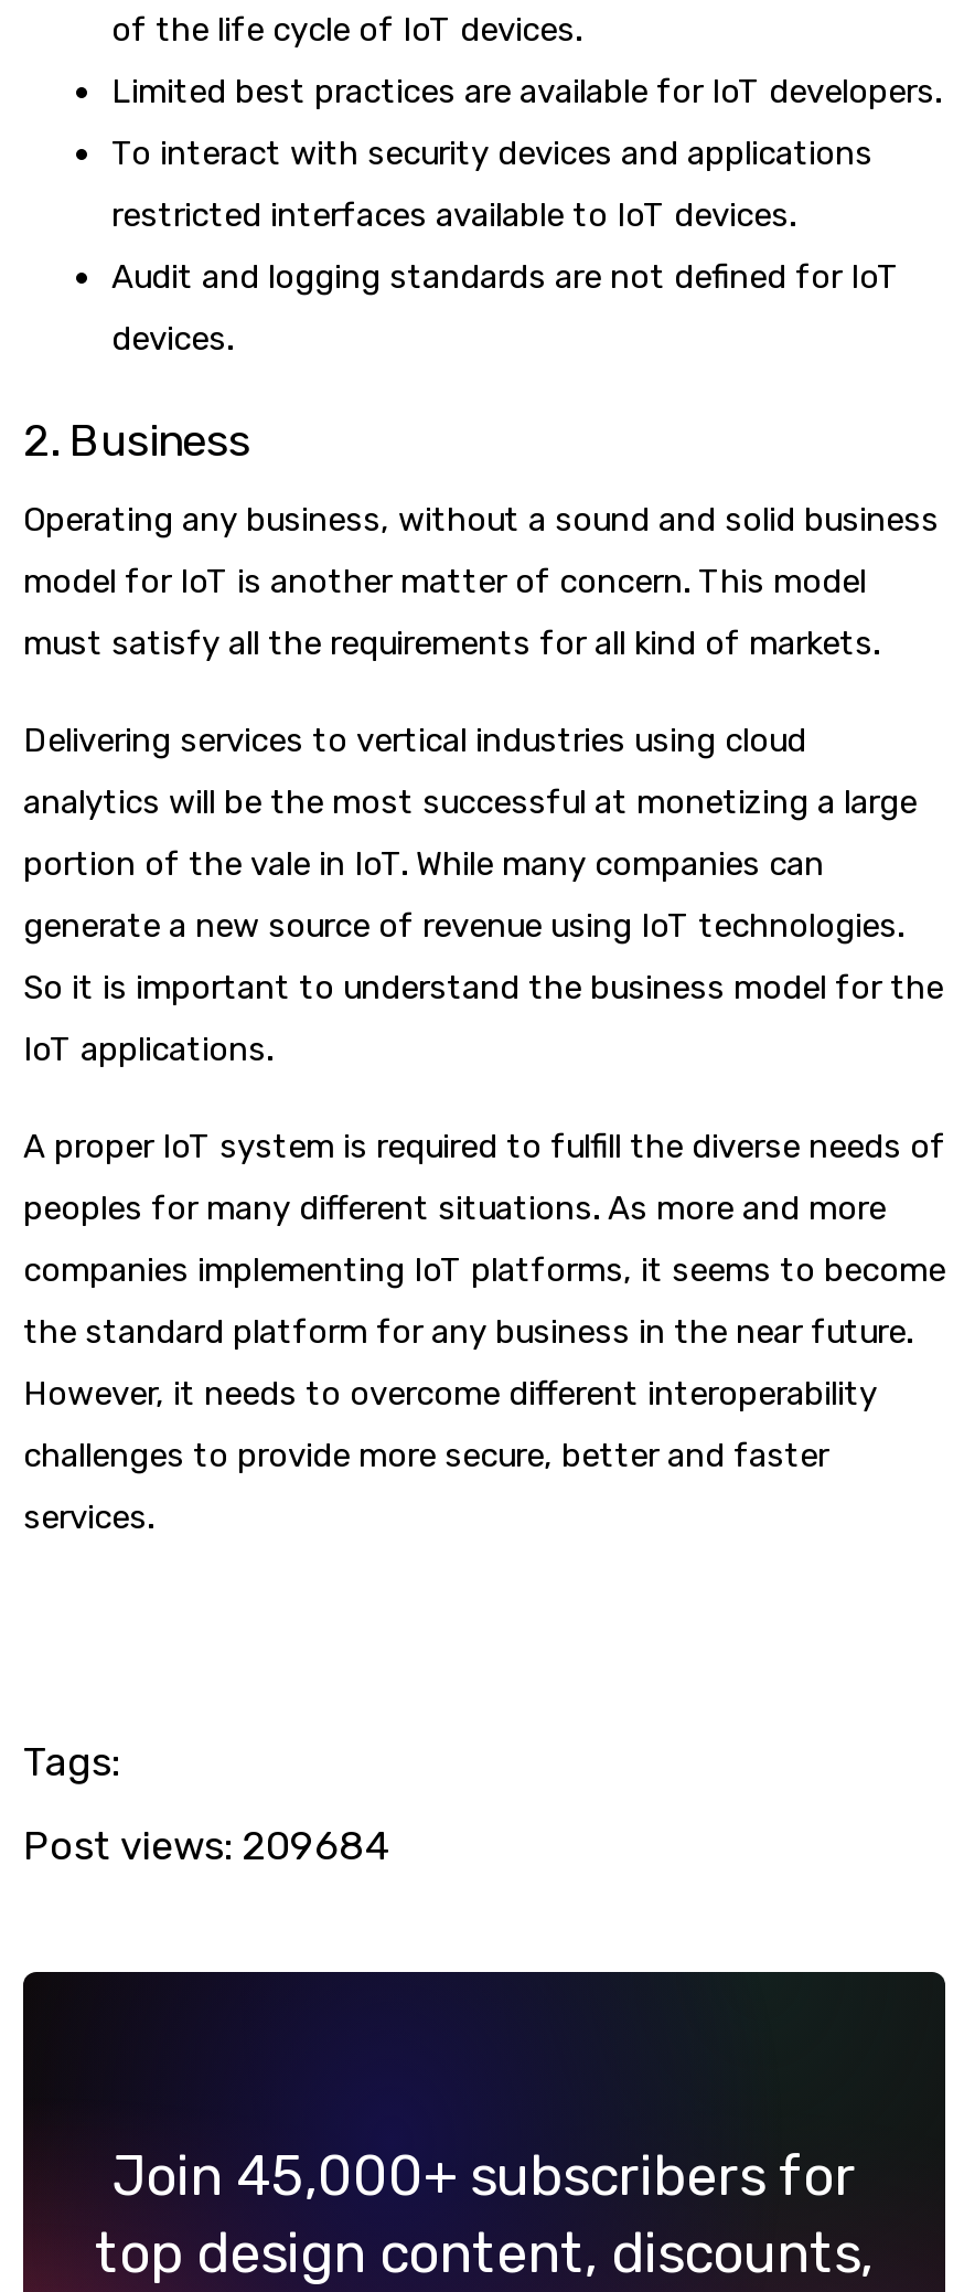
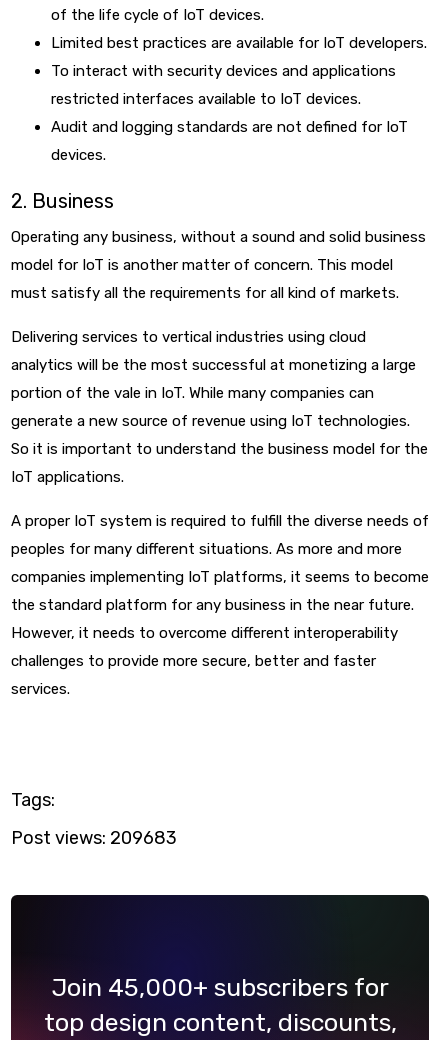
[23,1821,392,1870] Post views: 209684 -> [11,827,177,849] Post views: 209683

